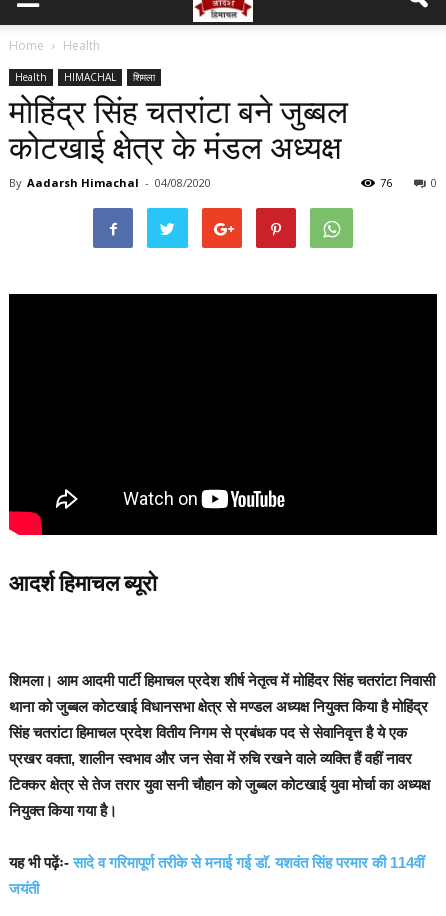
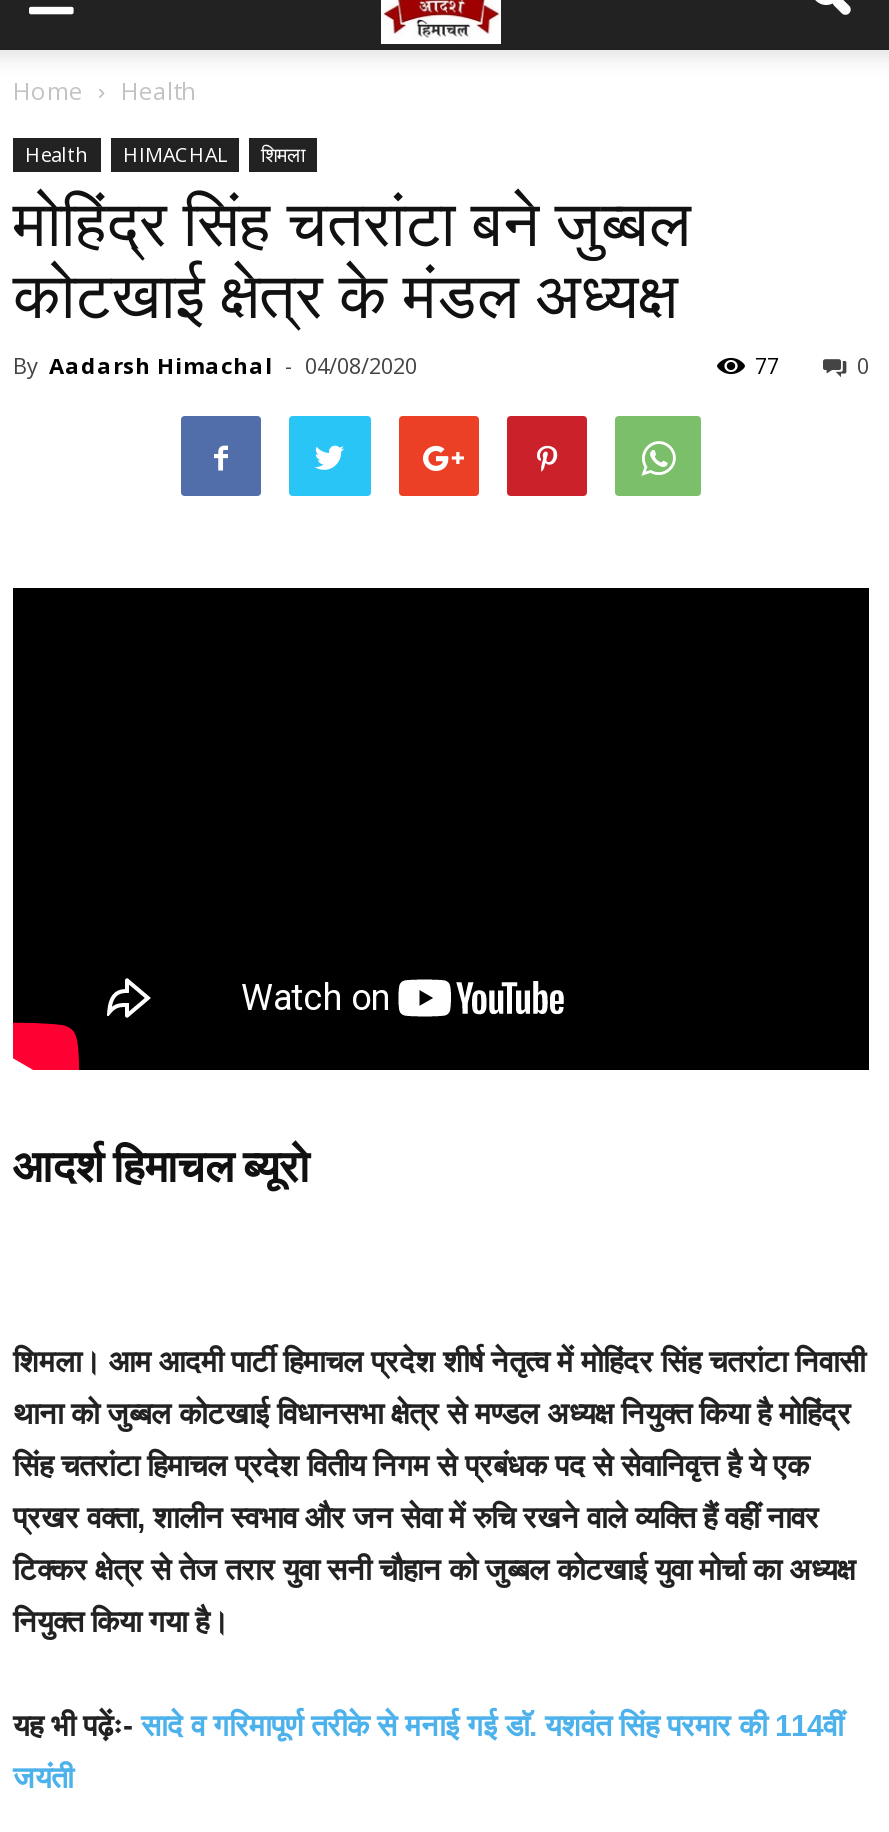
[380,175,392,190] 76 -> [755,350,779,380] 77

